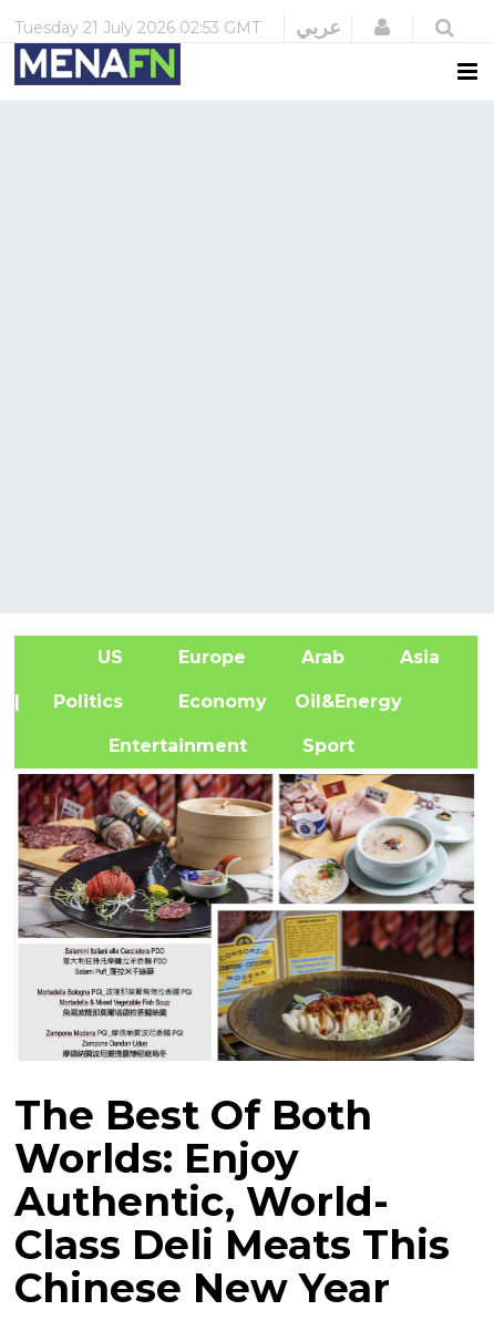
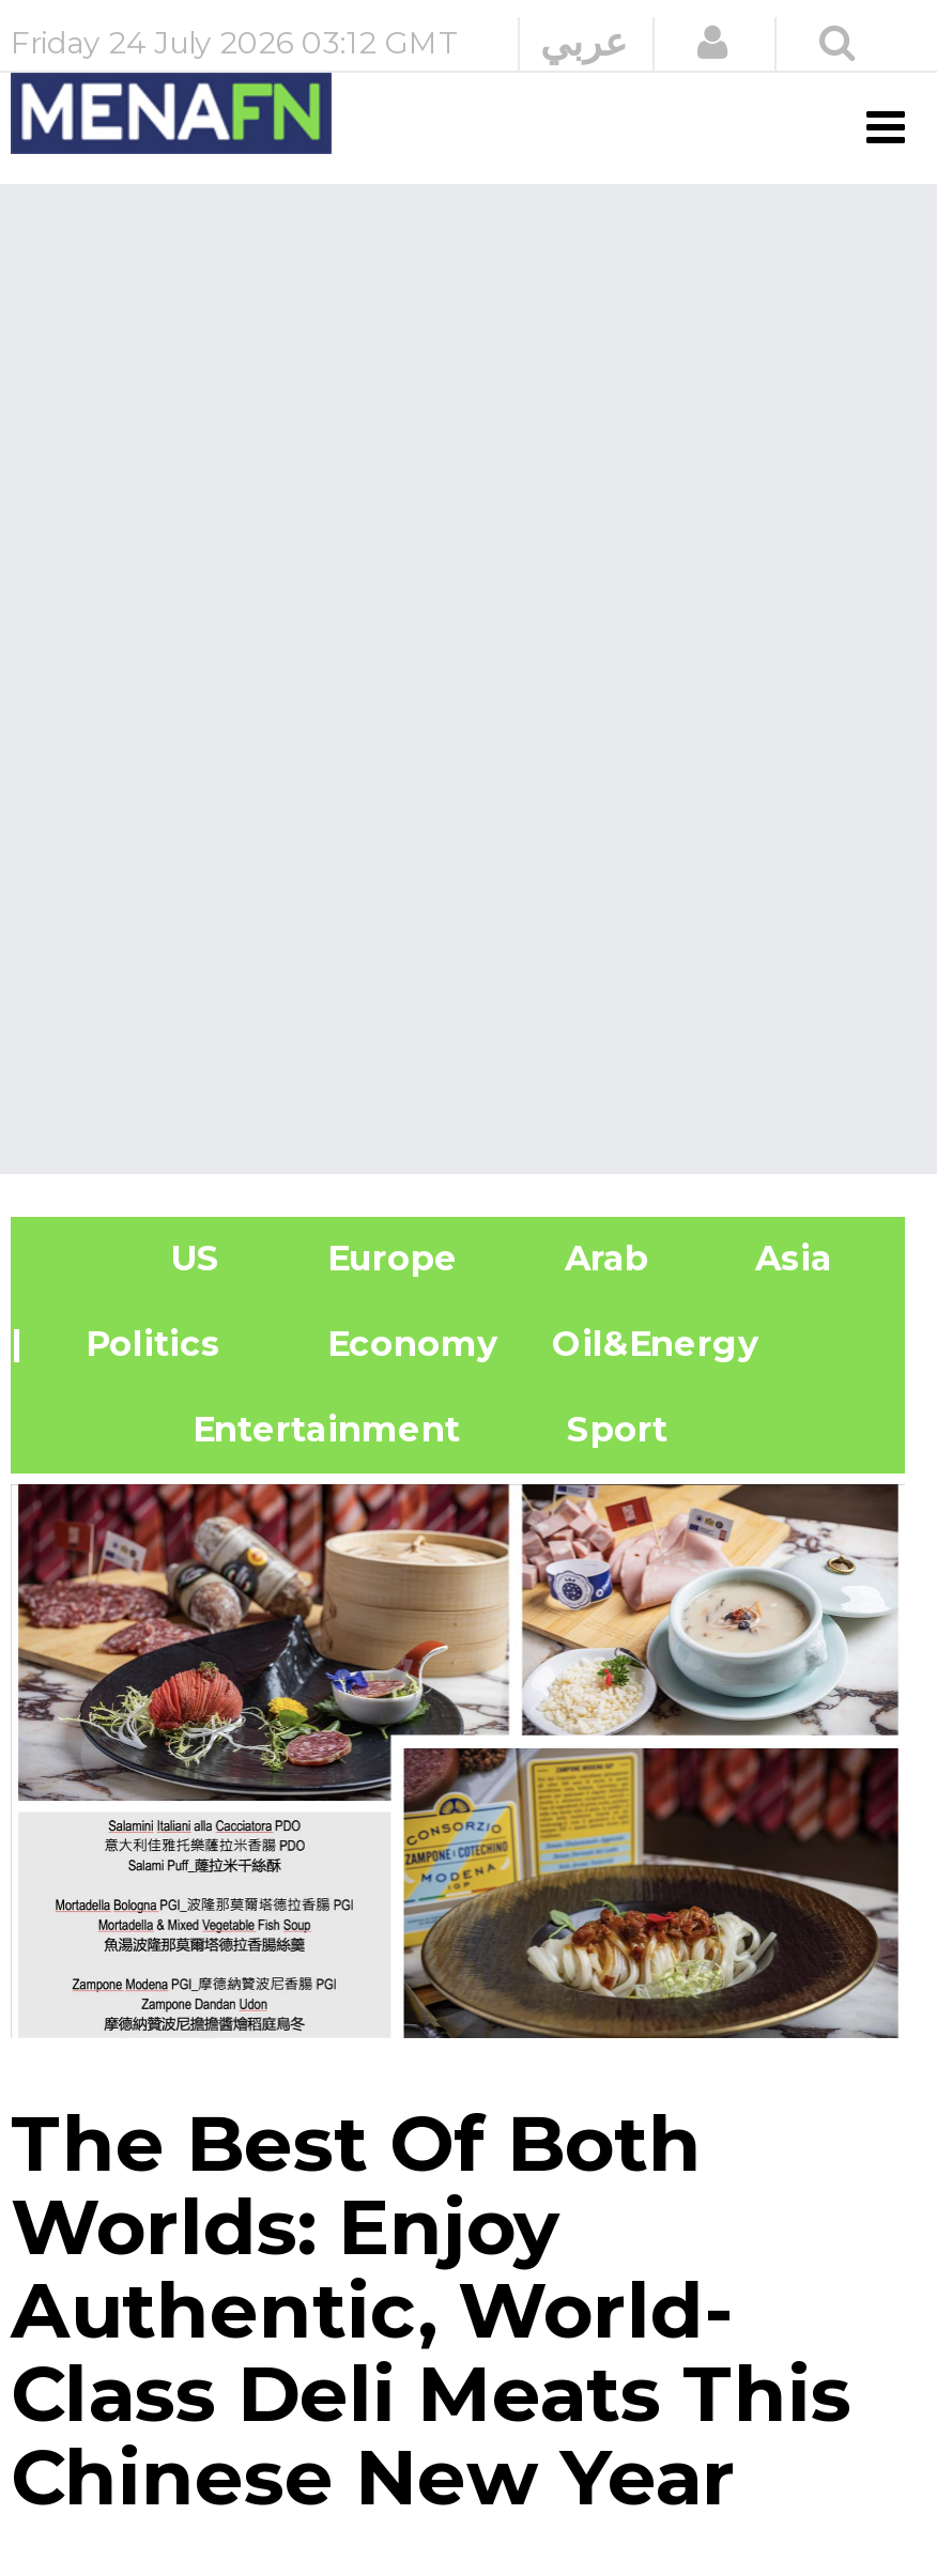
[14,18,260,38] Tuesday 21 July 2026 02:53 GMT -> [11,24,456,62] Friday 24 July 2026 03:12 GMT

